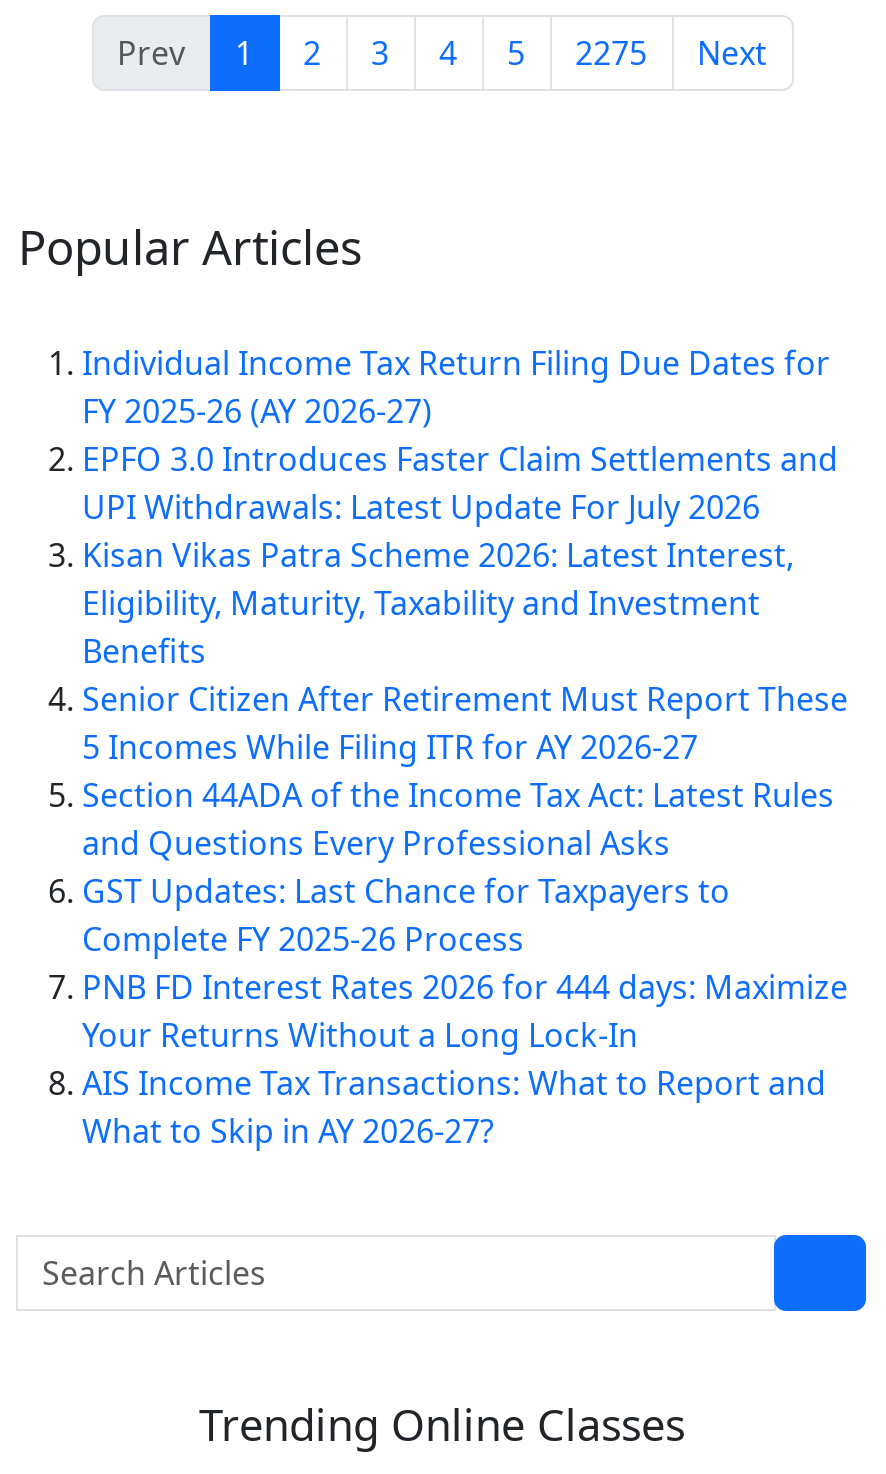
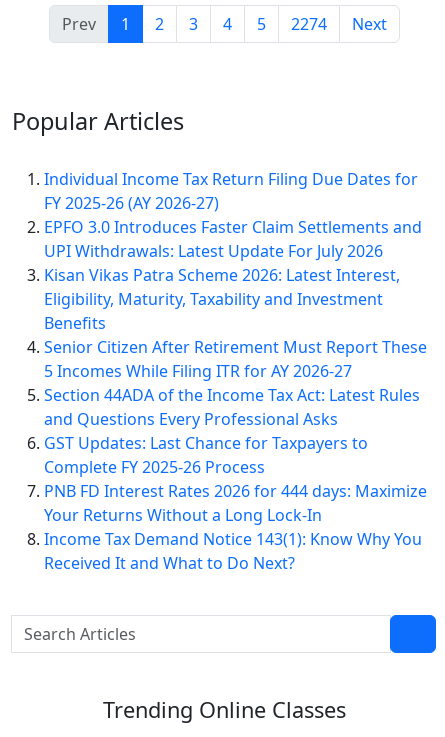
[117,31,767,75] Prev 1 2 3 4 5 2275 Next -> [61,13,386,35] Prev 1 2 3 4 5 2274 Next
[82,1061,826,1153] AIS Income Tax Transactions: What to Report and | What to Skip in AY 2026-27? -> [44,528,422,574] Income Tax Demand Notice 143(1): Know Why You | Received It and What to Do Next?

